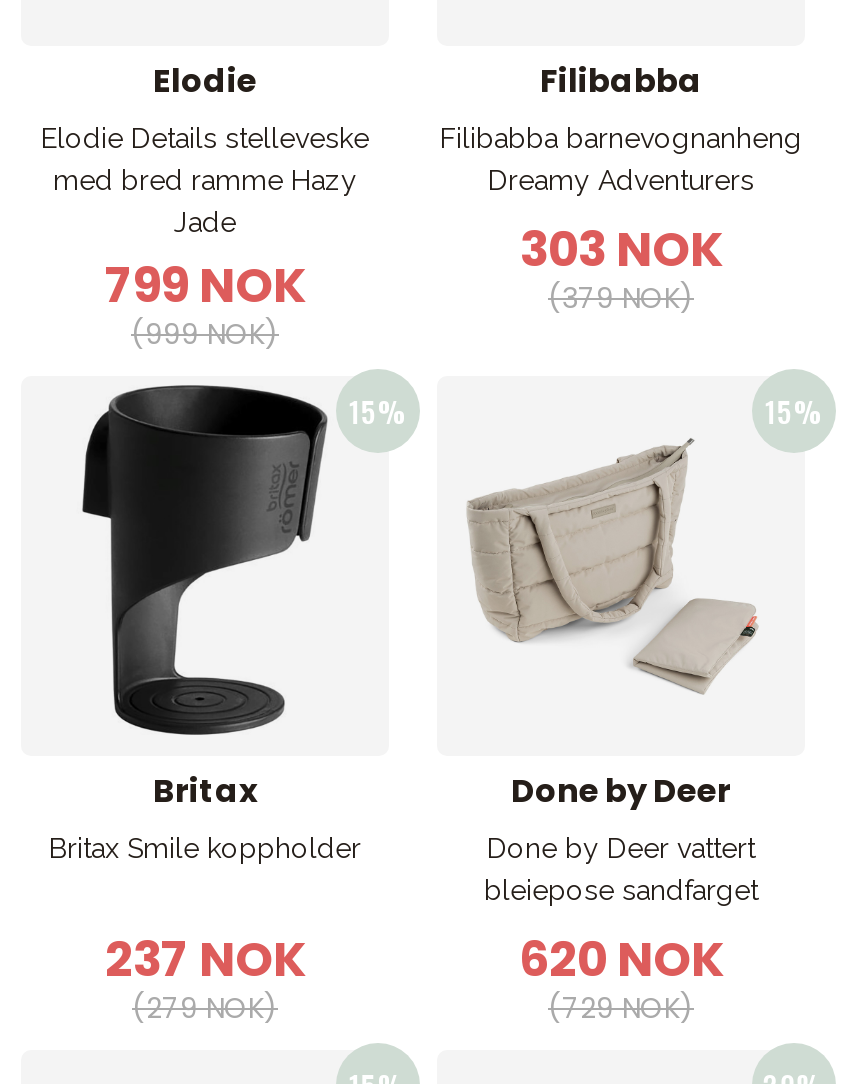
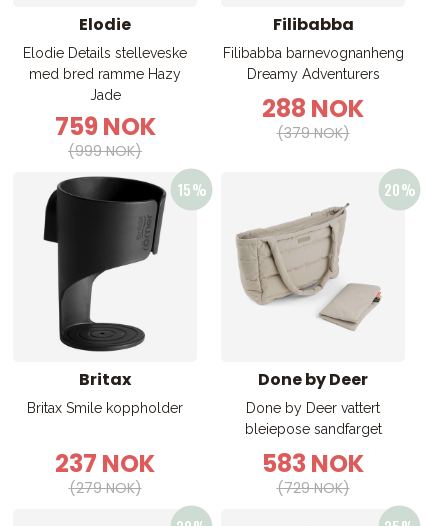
[520,216,722,282] 303 NOK -> [262,92,364,125] 288 NOK
[105,252,305,318] 799 NOK -> [54,110,155,143] 759 NOK
[519,926,723,992] 620 NOK -> [262,447,364,480] 583 NOK

